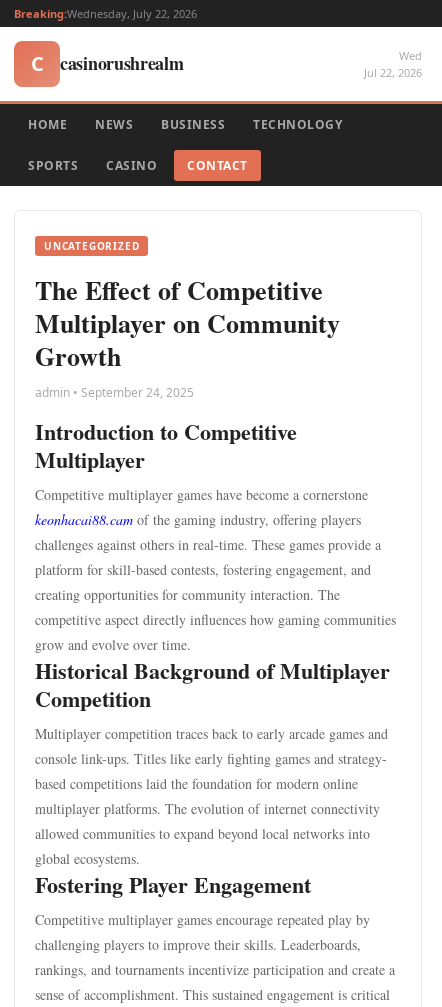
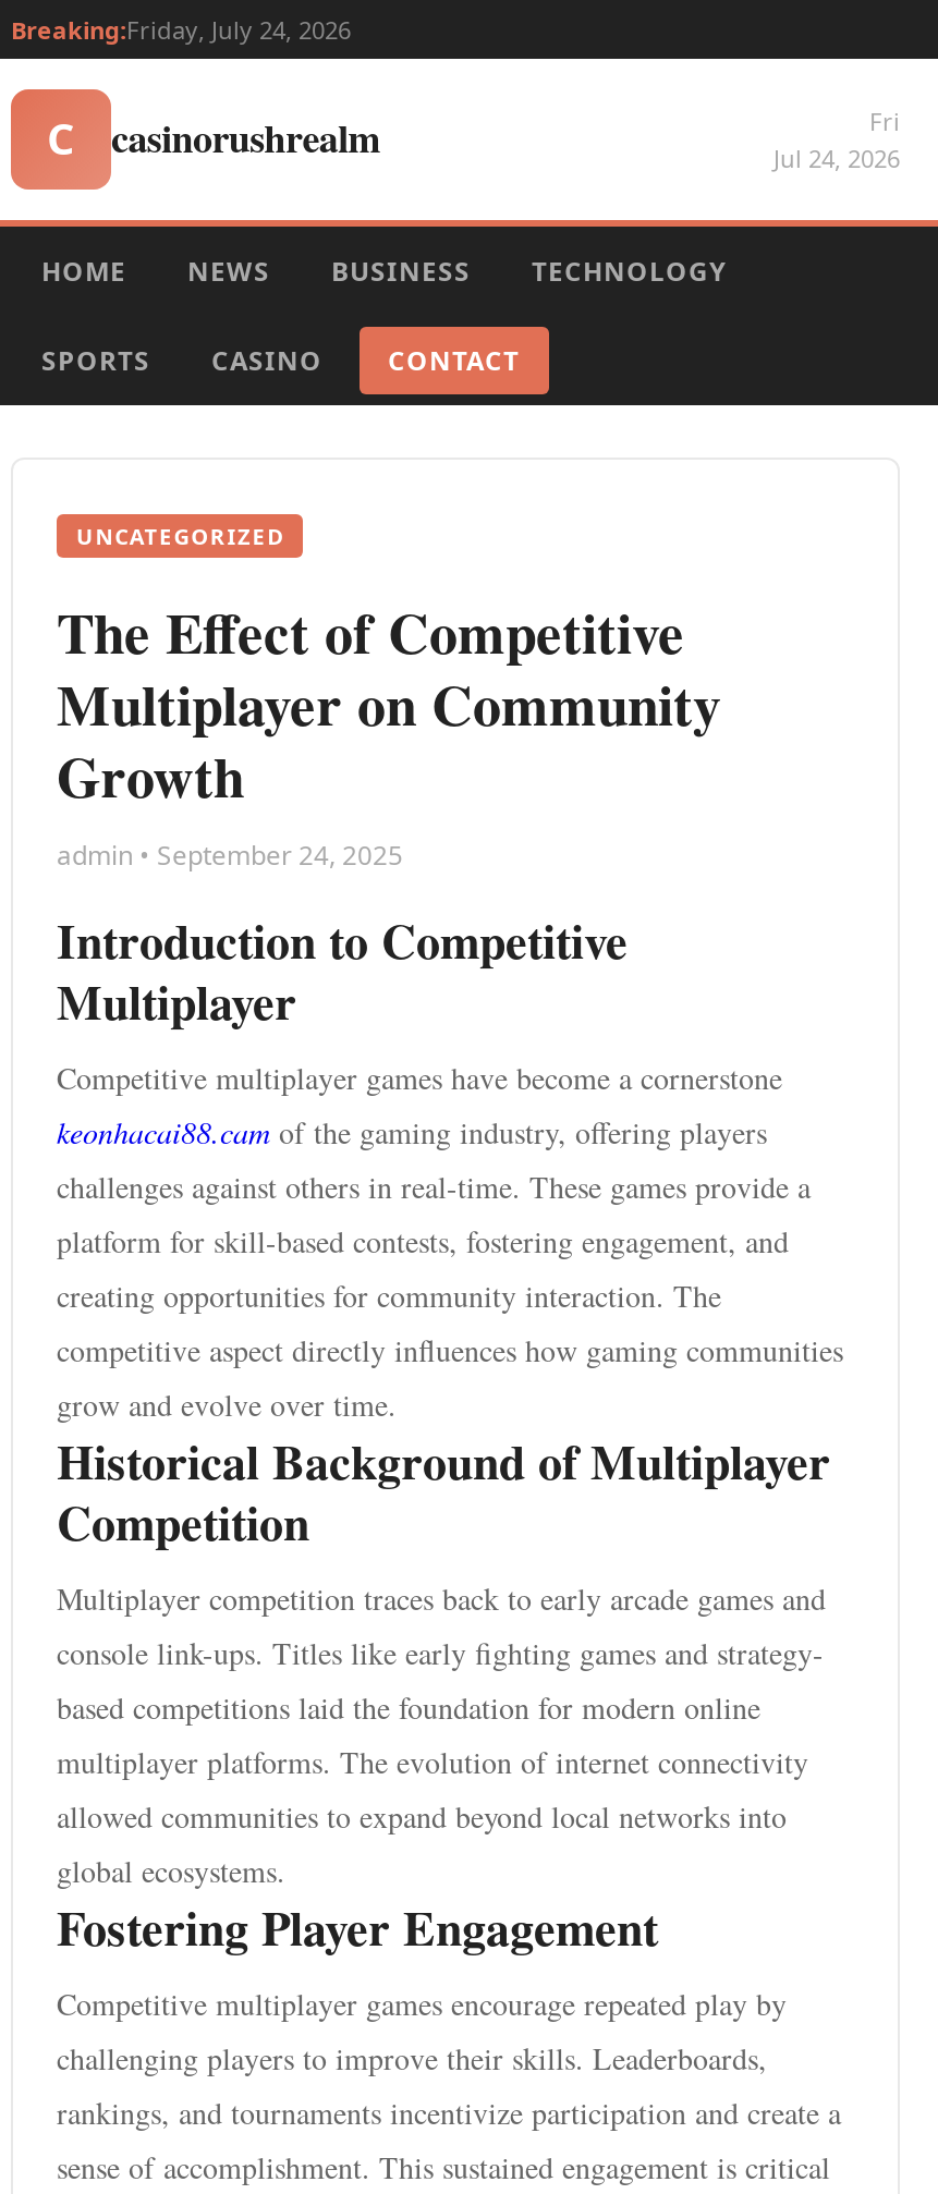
[14,6,197,21] Breaking:Wednesday, July 22, 2026 -> [11,13,351,46] Breaking:Friday, July 24, 2026
[364,48,422,80] Wed | Jul 22, 2026 -> [773,105,900,174] Fri | Jul 24, 2026

